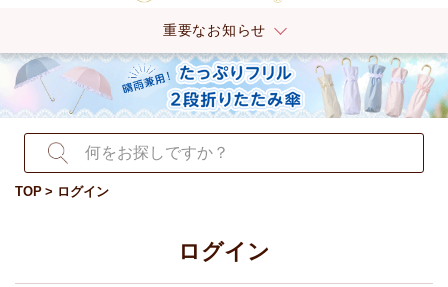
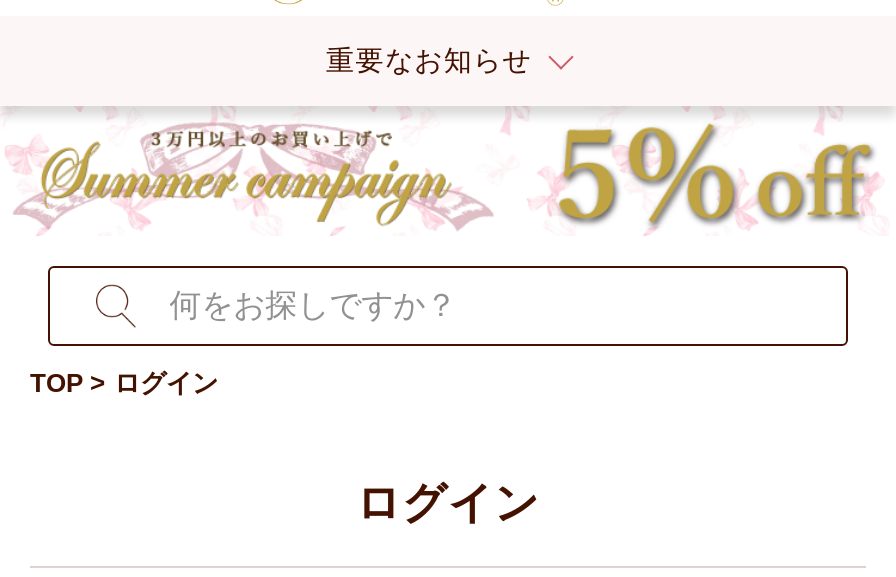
[3,54,445,119] [image] -> [6,110,890,236] [image]

